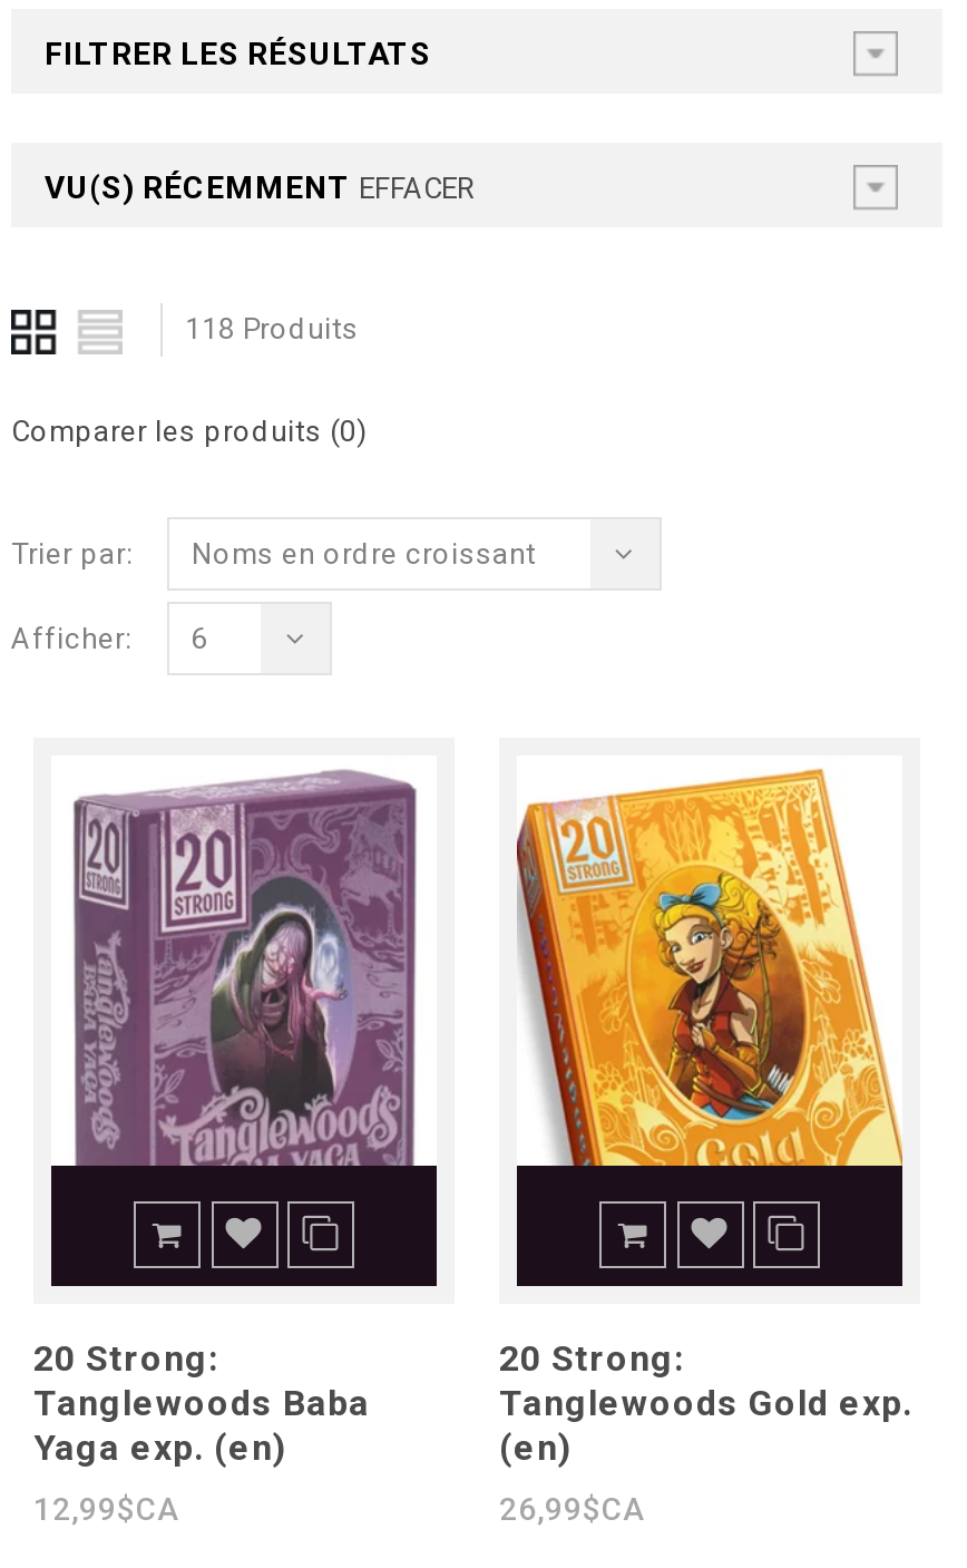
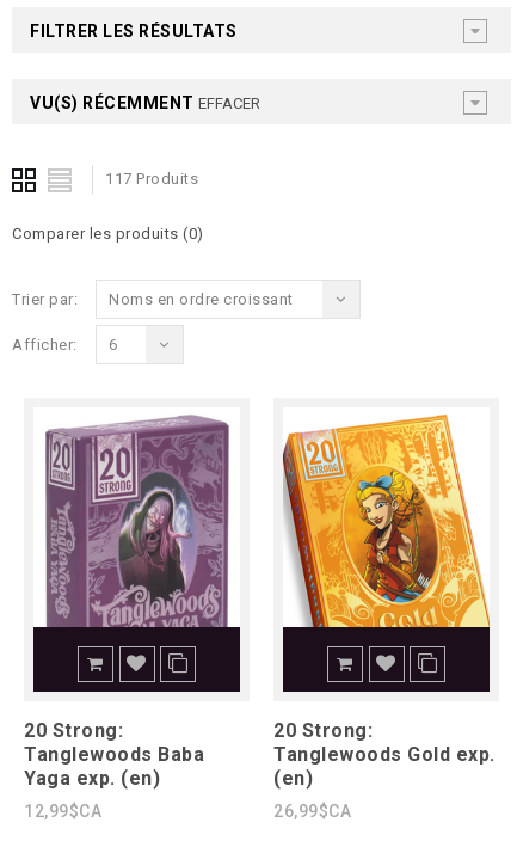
[185,313,359,346] 118 Produits -> [105,170,198,188] 117 Produits

